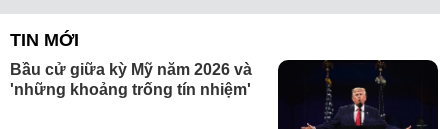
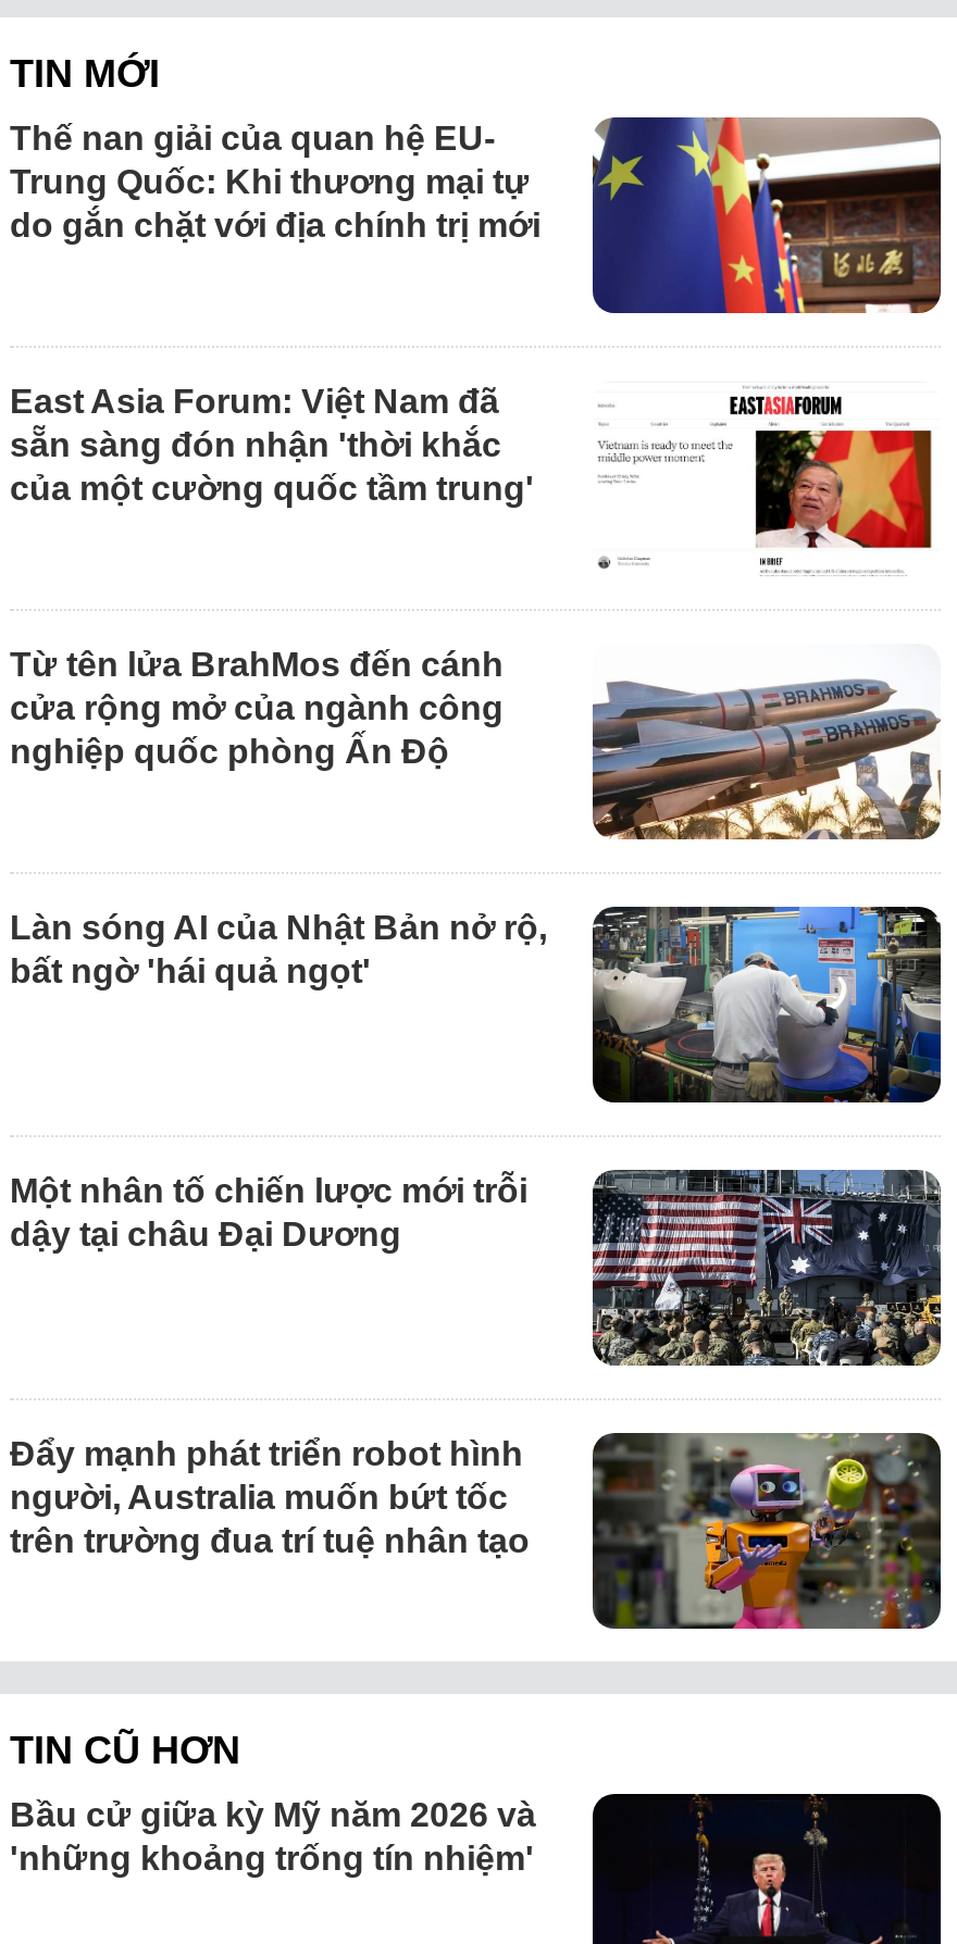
none -> [10,115,941,315] [image] | Thế nan giải của quan hệ EU- | Trung Quốc: Khi thương mại tự | do gắn chặt với địa chính trị mới
none -> [10,382,534,506] East Asia Forum: Việt Nam đã | sẵn sàng đón nhận 'thời khắc | của một cường quốc tầm trung'
none -> [10,645,941,842] [image] | Từ tên lửa BrahMos đến cánh | cửa rộng mở của ngành công | nghiệp quốc phòng Ấn Độ
none -> [10,905,941,1105] [image] | Làn sóng AI của Nhật Bản nở rộ, | bất ngờ 'hái quả ngọt'
none -> [10,1168,941,1368] [image] | Một nhân tố chiến lược mới trỗi | dậy tại châu Đại Dương
none -> [10,1431,941,1631] [image] | Đẩy mạnh phát triển robot hình | người, Australia muốn bứt tốc | trên trường đua trí tuệ nhân tạo
none -> [10,1728,240,1772] TIN CŨ HƠN
none -> [704,396,932,565] [image]

